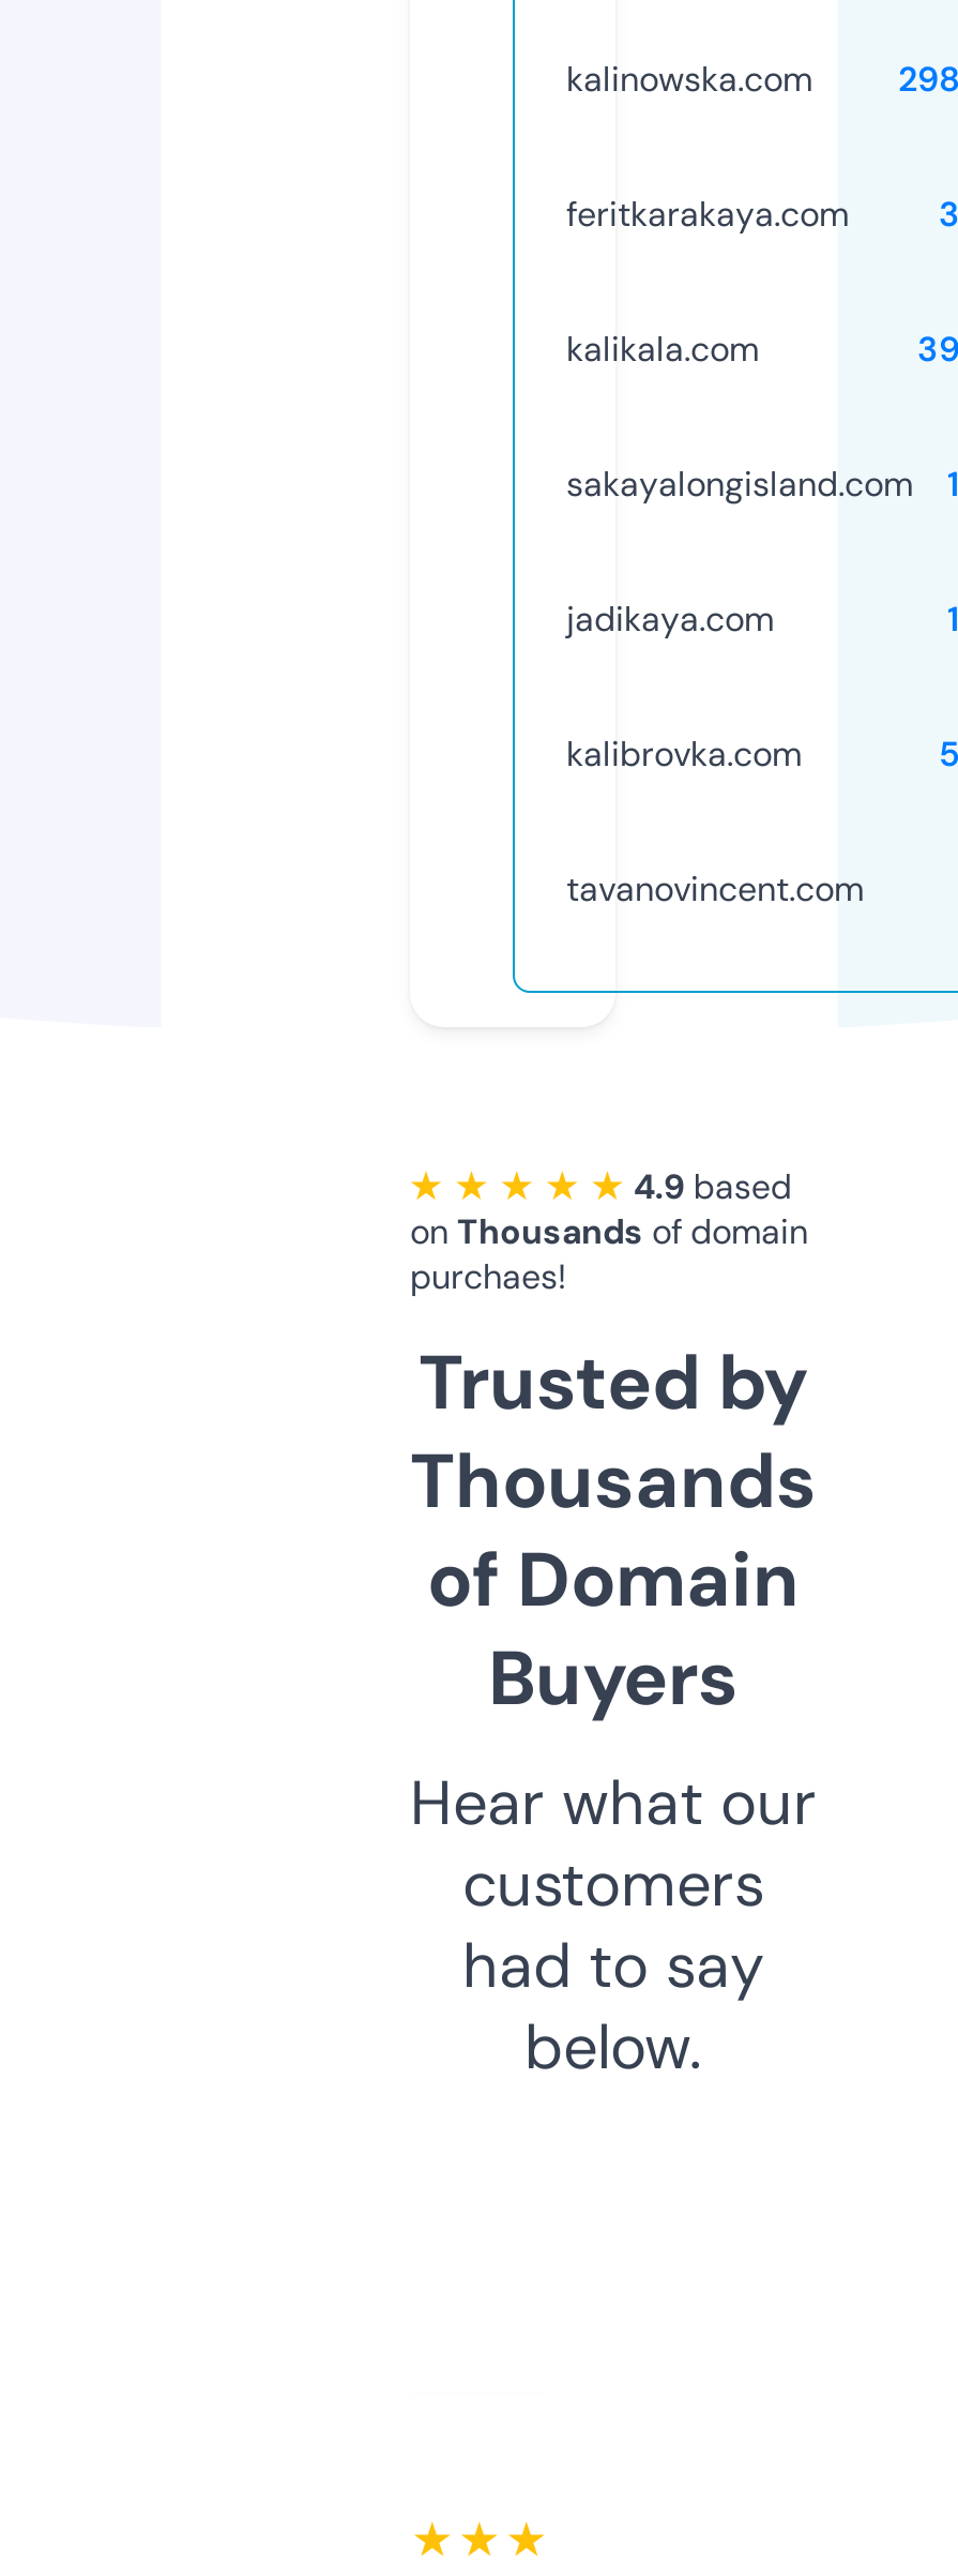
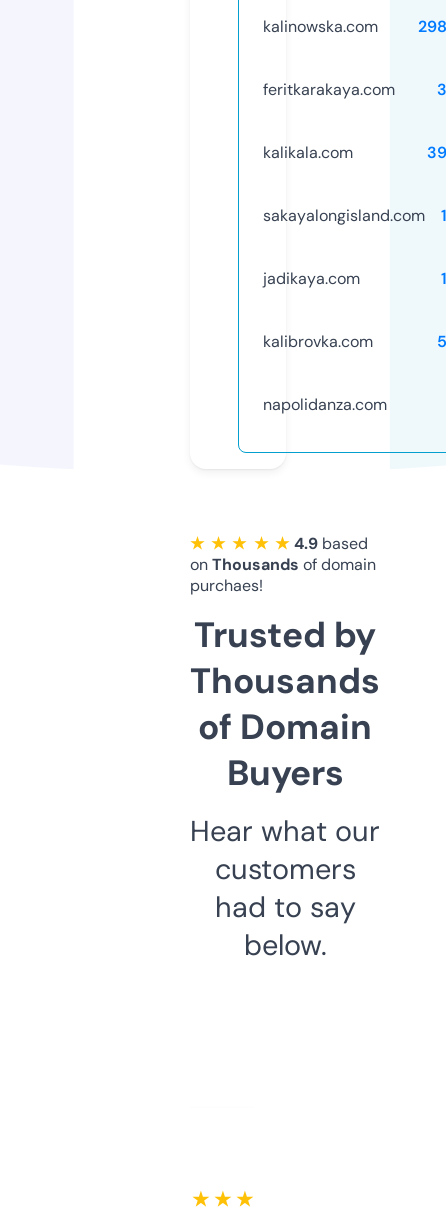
[566,866,864,911] tavanovincent.com -> [263,394,387,415] napolidanza.com

